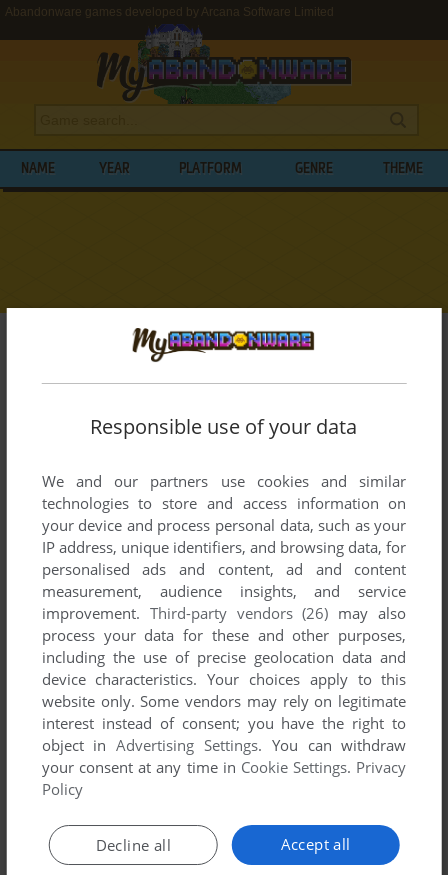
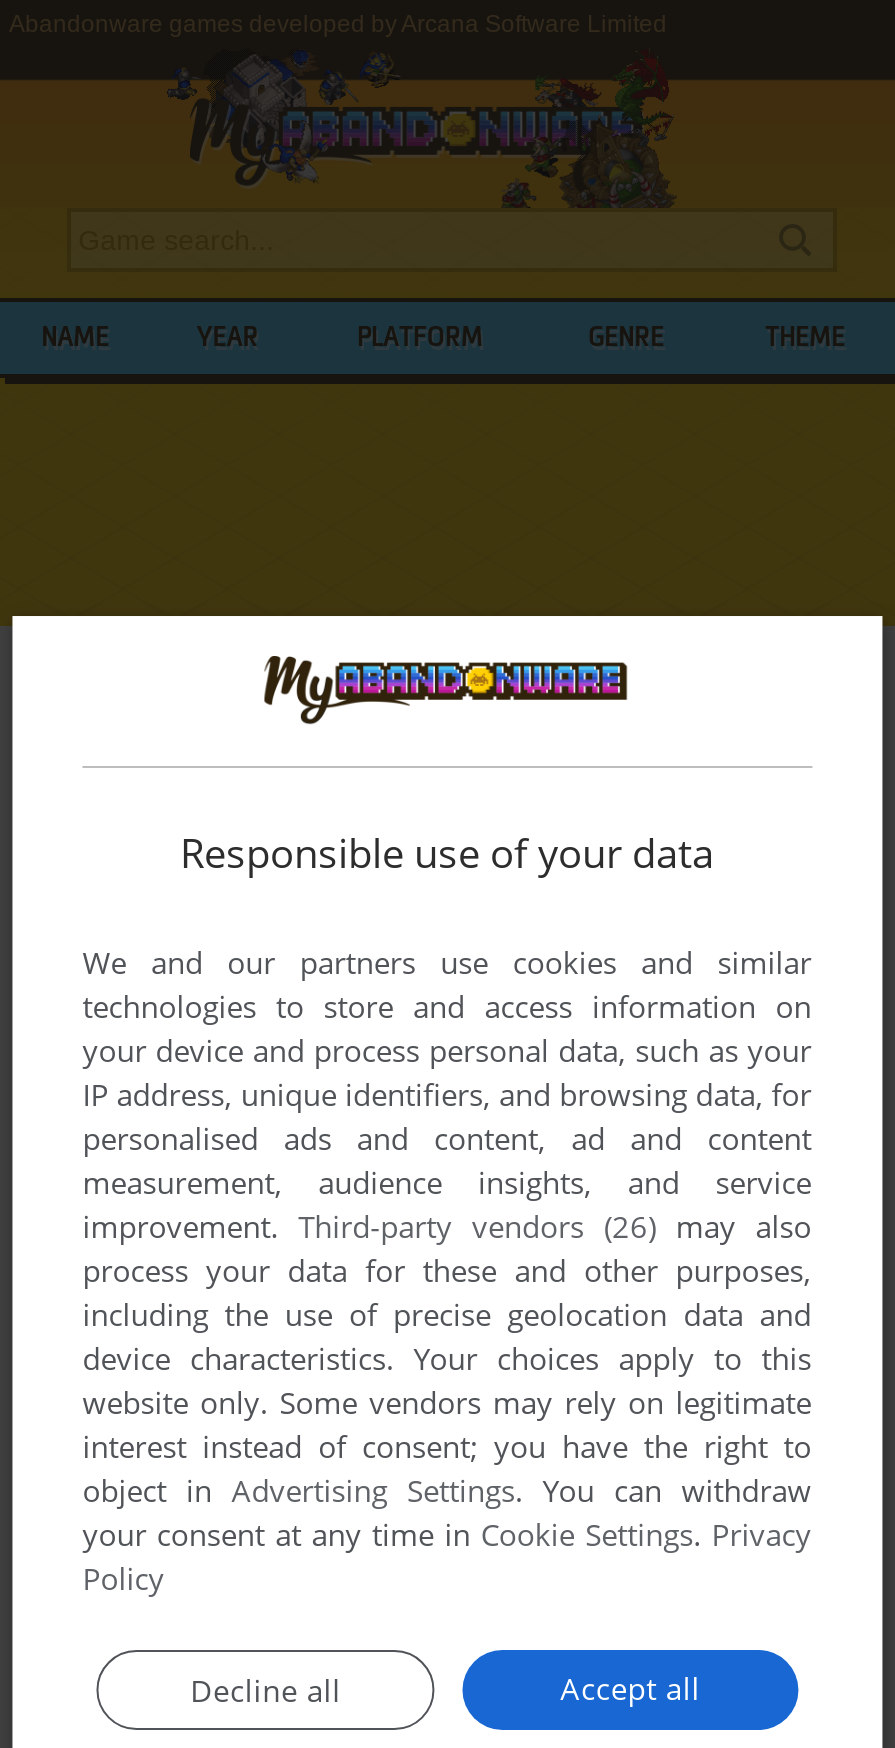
[87,25,351,103] [image] -> [169,52,699,206] [image]

